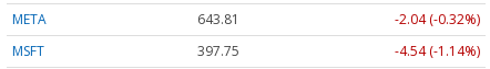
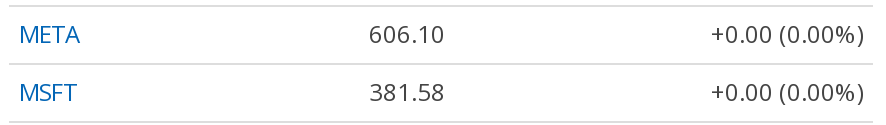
[197,10,239,29] 643.81 -> [369,18,445,52] 606.10
[395,10,480,29] -2.04 (-0.32%) -> [711,18,863,52] +0.00 (0.00%)
[197,42,239,61] 397.75 -> [369,76,445,110] 381.58
[395,42,480,61] -4.54 (-1.14%) -> [711,76,863,110] +0.00 (0.00%)

